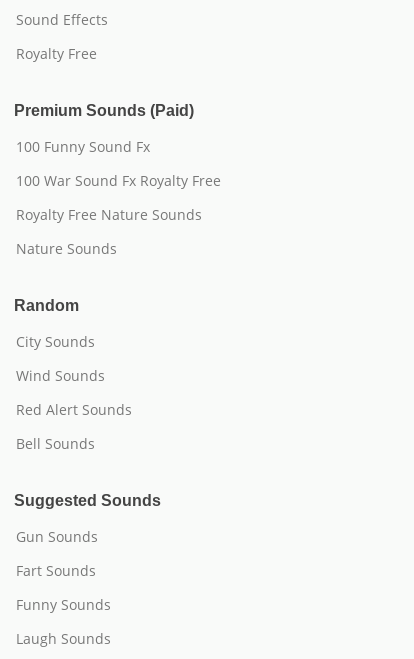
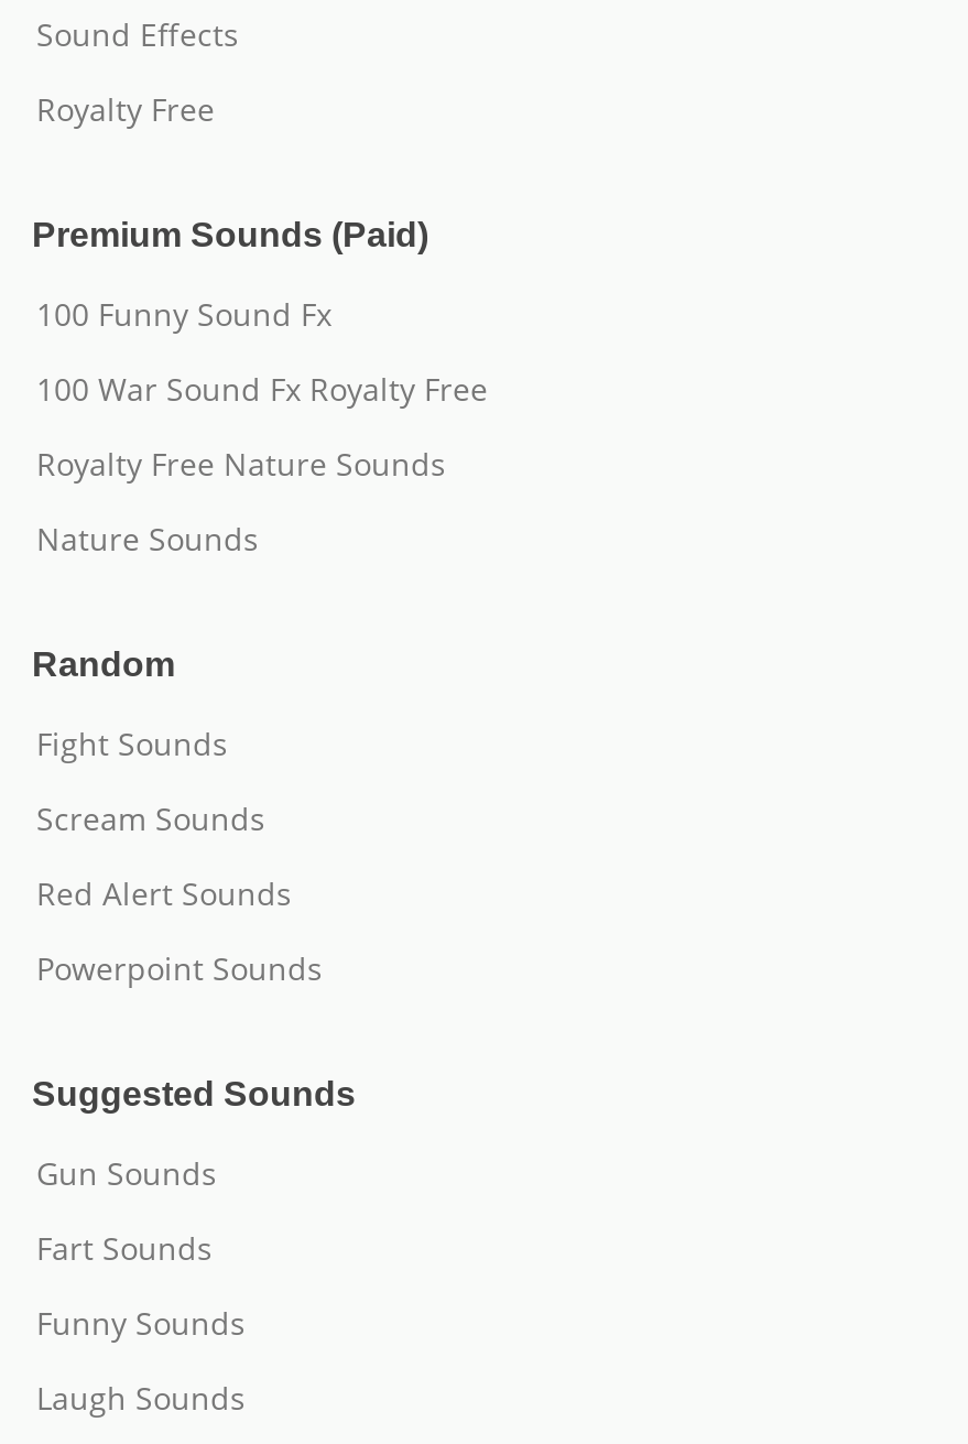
[16,332,95,351] City Sounds -> [36,723,228,764] Fight Sounds
[16,366,105,385] Wind Sounds -> [36,797,265,839] Scream Sounds
[16,434,95,453] Bell Sounds -> [36,947,323,989] Powerpoint Sounds

